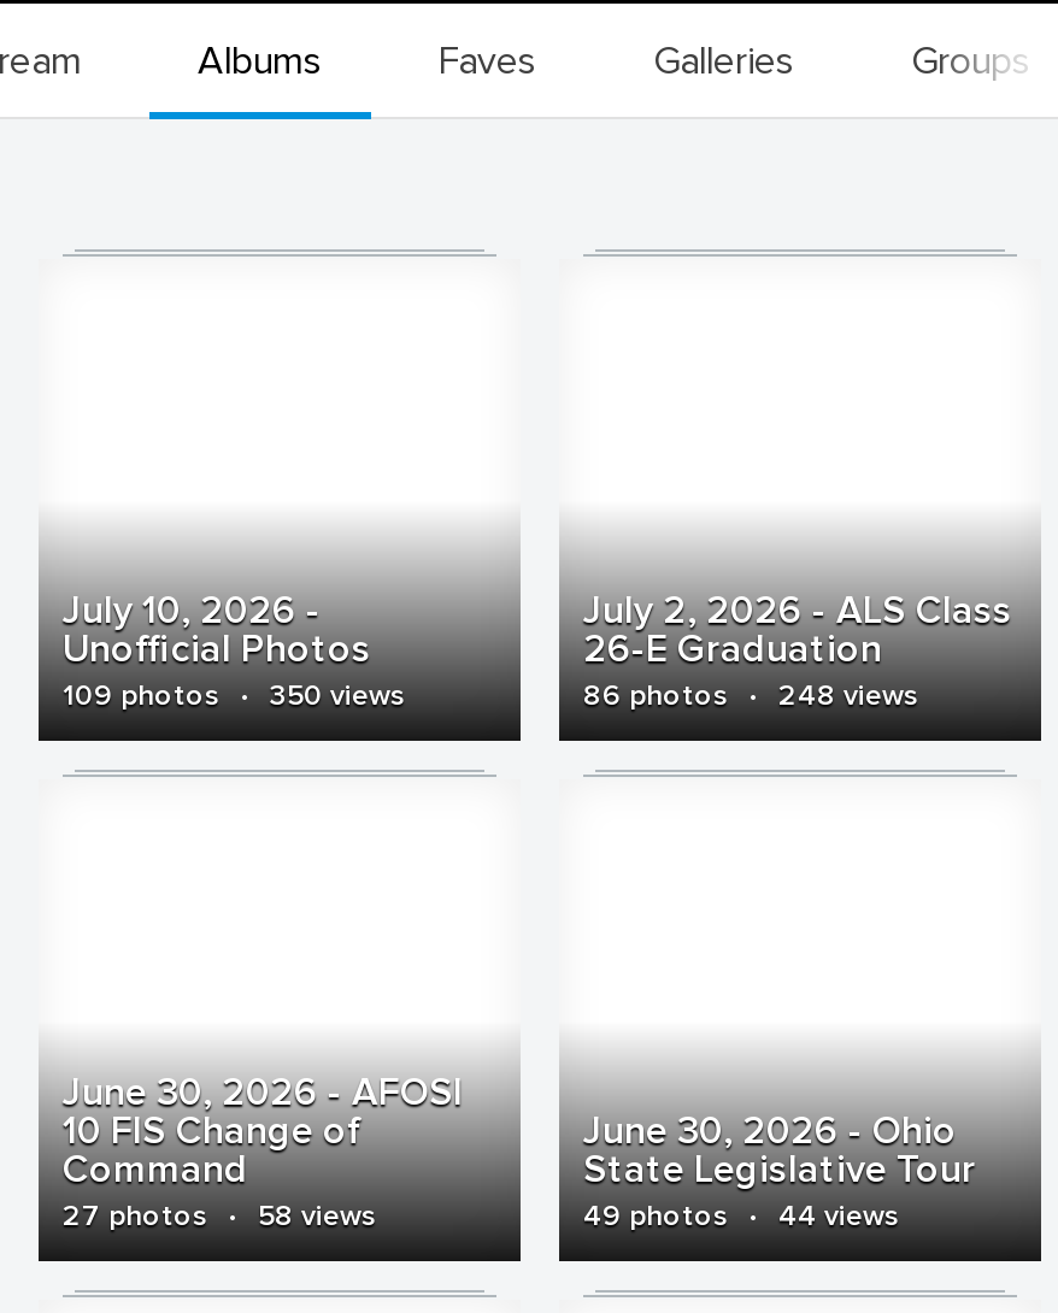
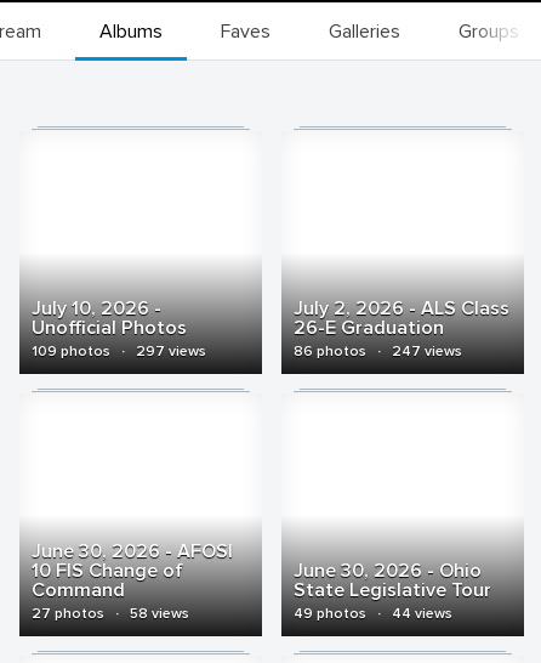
[63,678,405,714] 109 photos · 350 views -> [32,342,206,361] 109 photos · 297 views
[583,678,918,714] 86 photos · 248 views -> [294,342,462,361] 86 photos · 247 views

